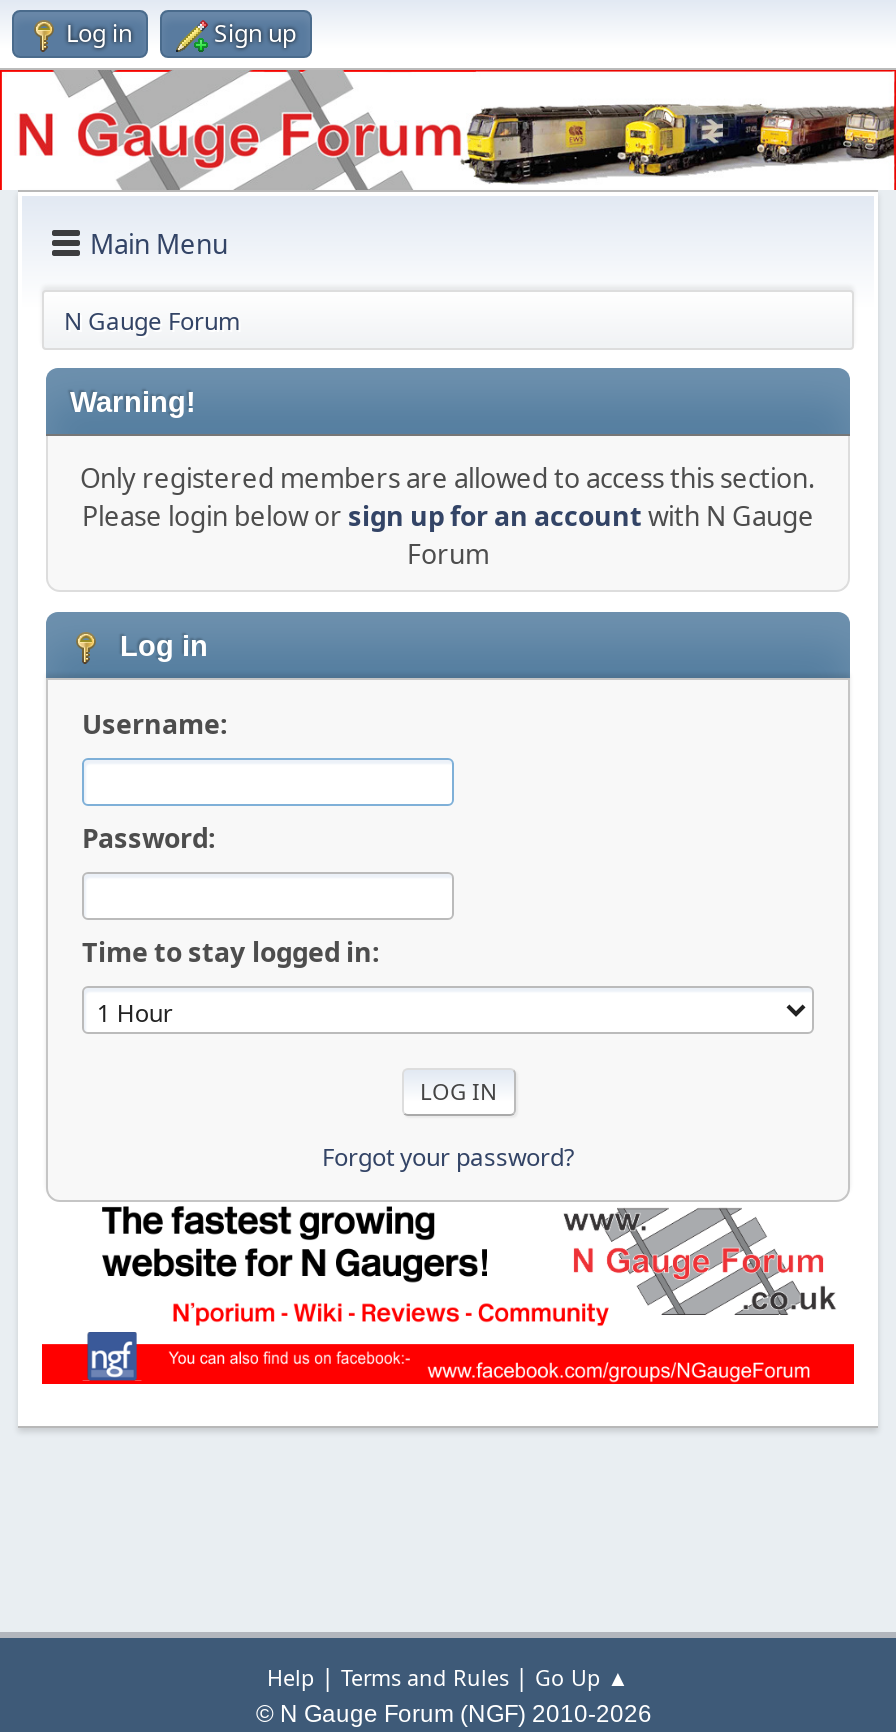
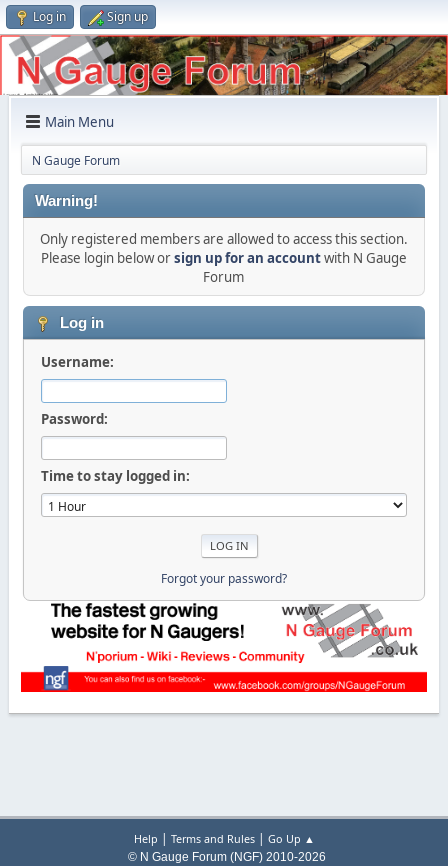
[18,68,890,192] [image] -> [9,34,445,96] [image]

